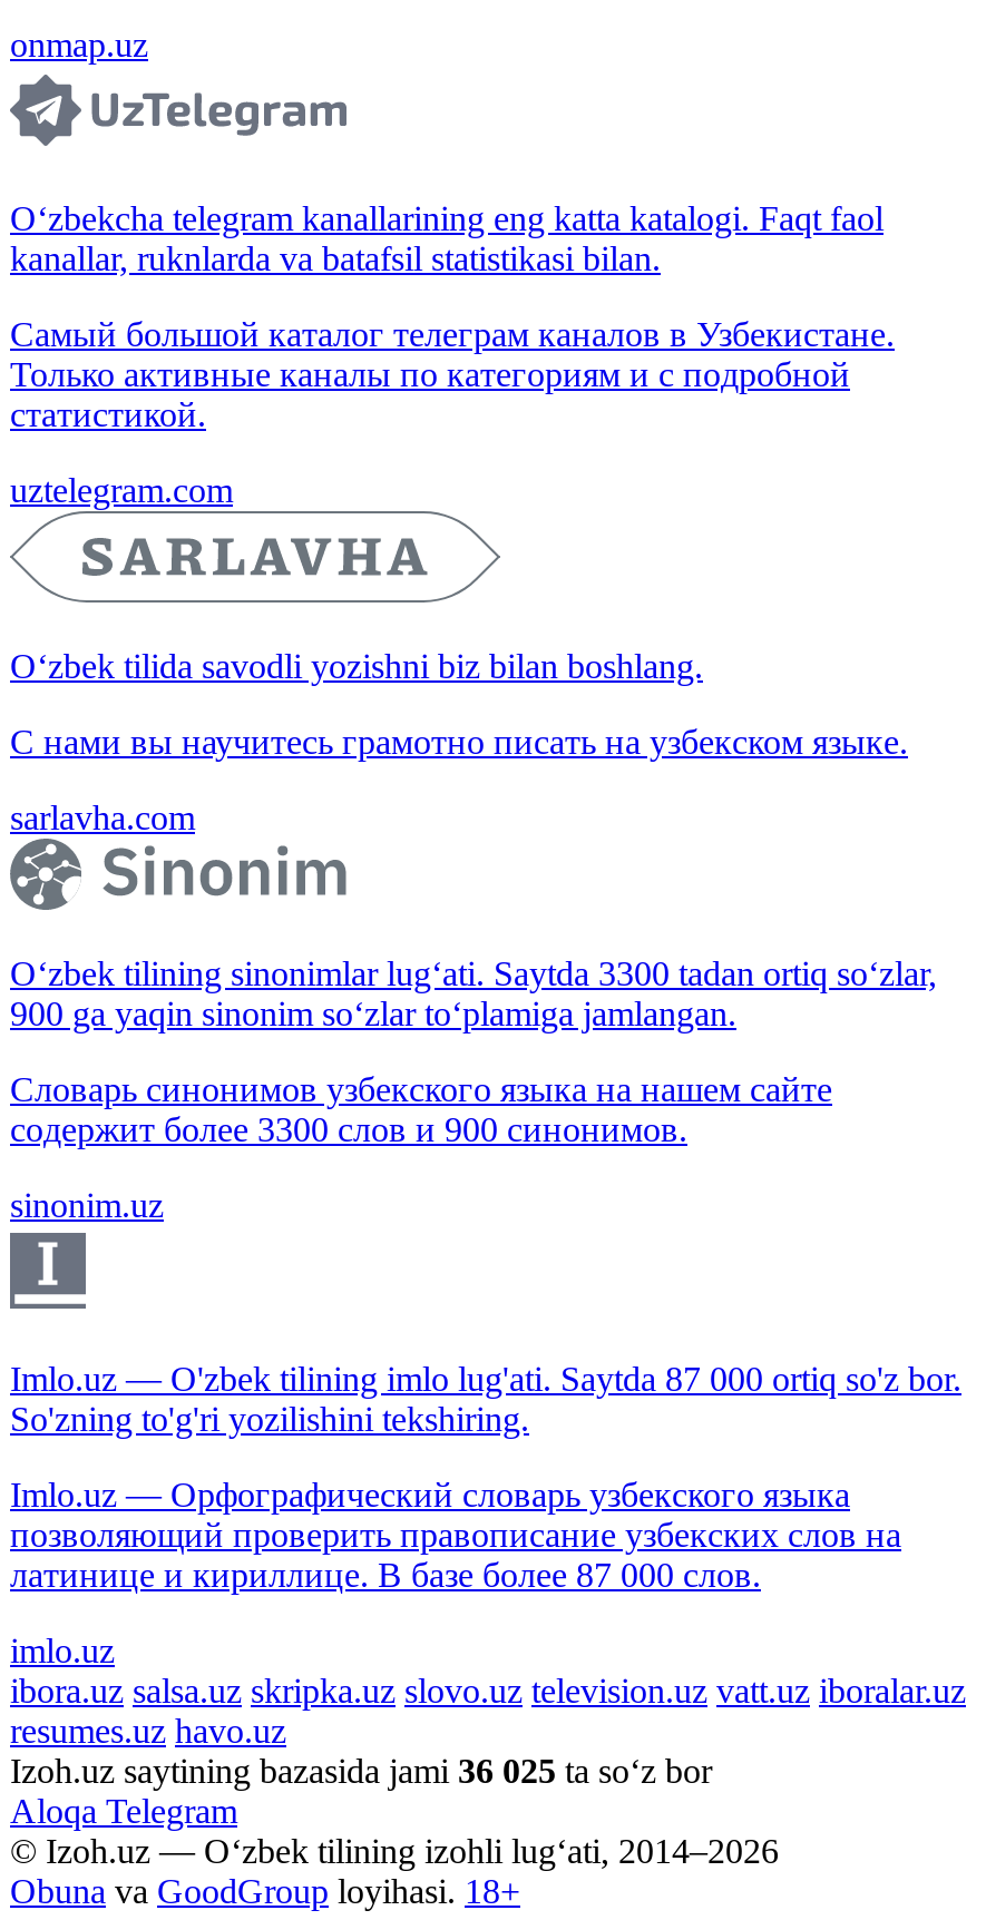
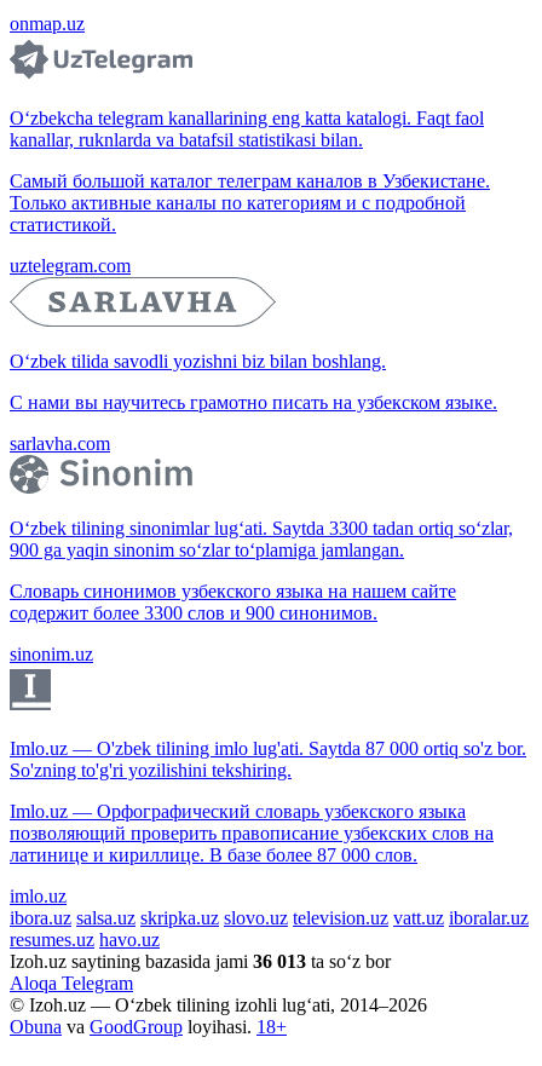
[10,1752,712,1790] Izoh.uz saytining bazasida jami 36 025 ta so‘z bor -> [10,951,391,972] Izoh.uz saytining bazasida jami 36 013 ta so‘z bor

